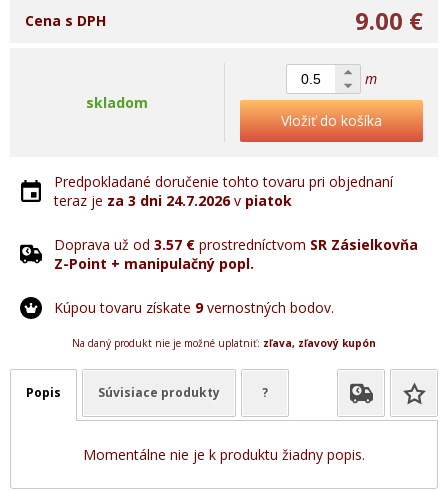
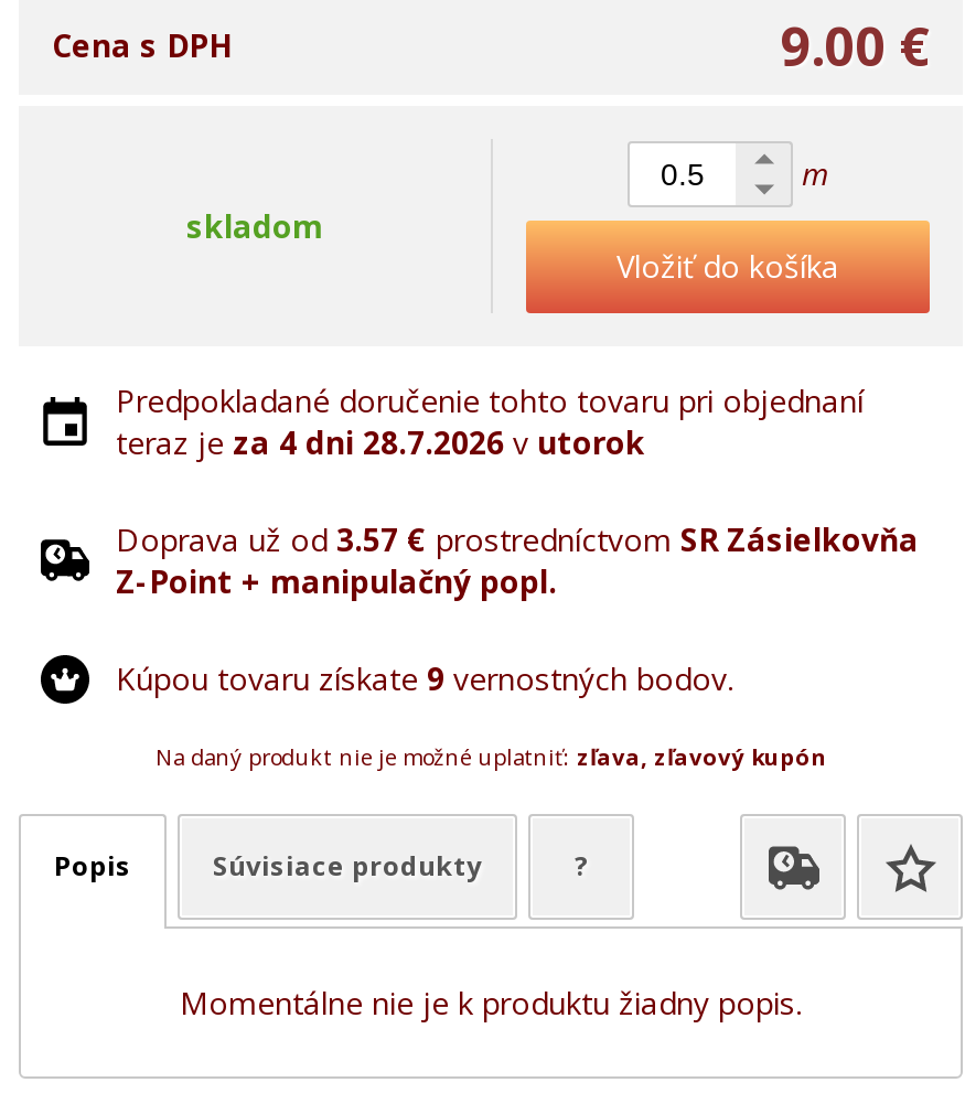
[54,191,292,210] teraz je za 3 dni 24.7.2026 v piatok -> [116,421,645,463] teraz je za 4 dni 28.7.2026 v utorok

